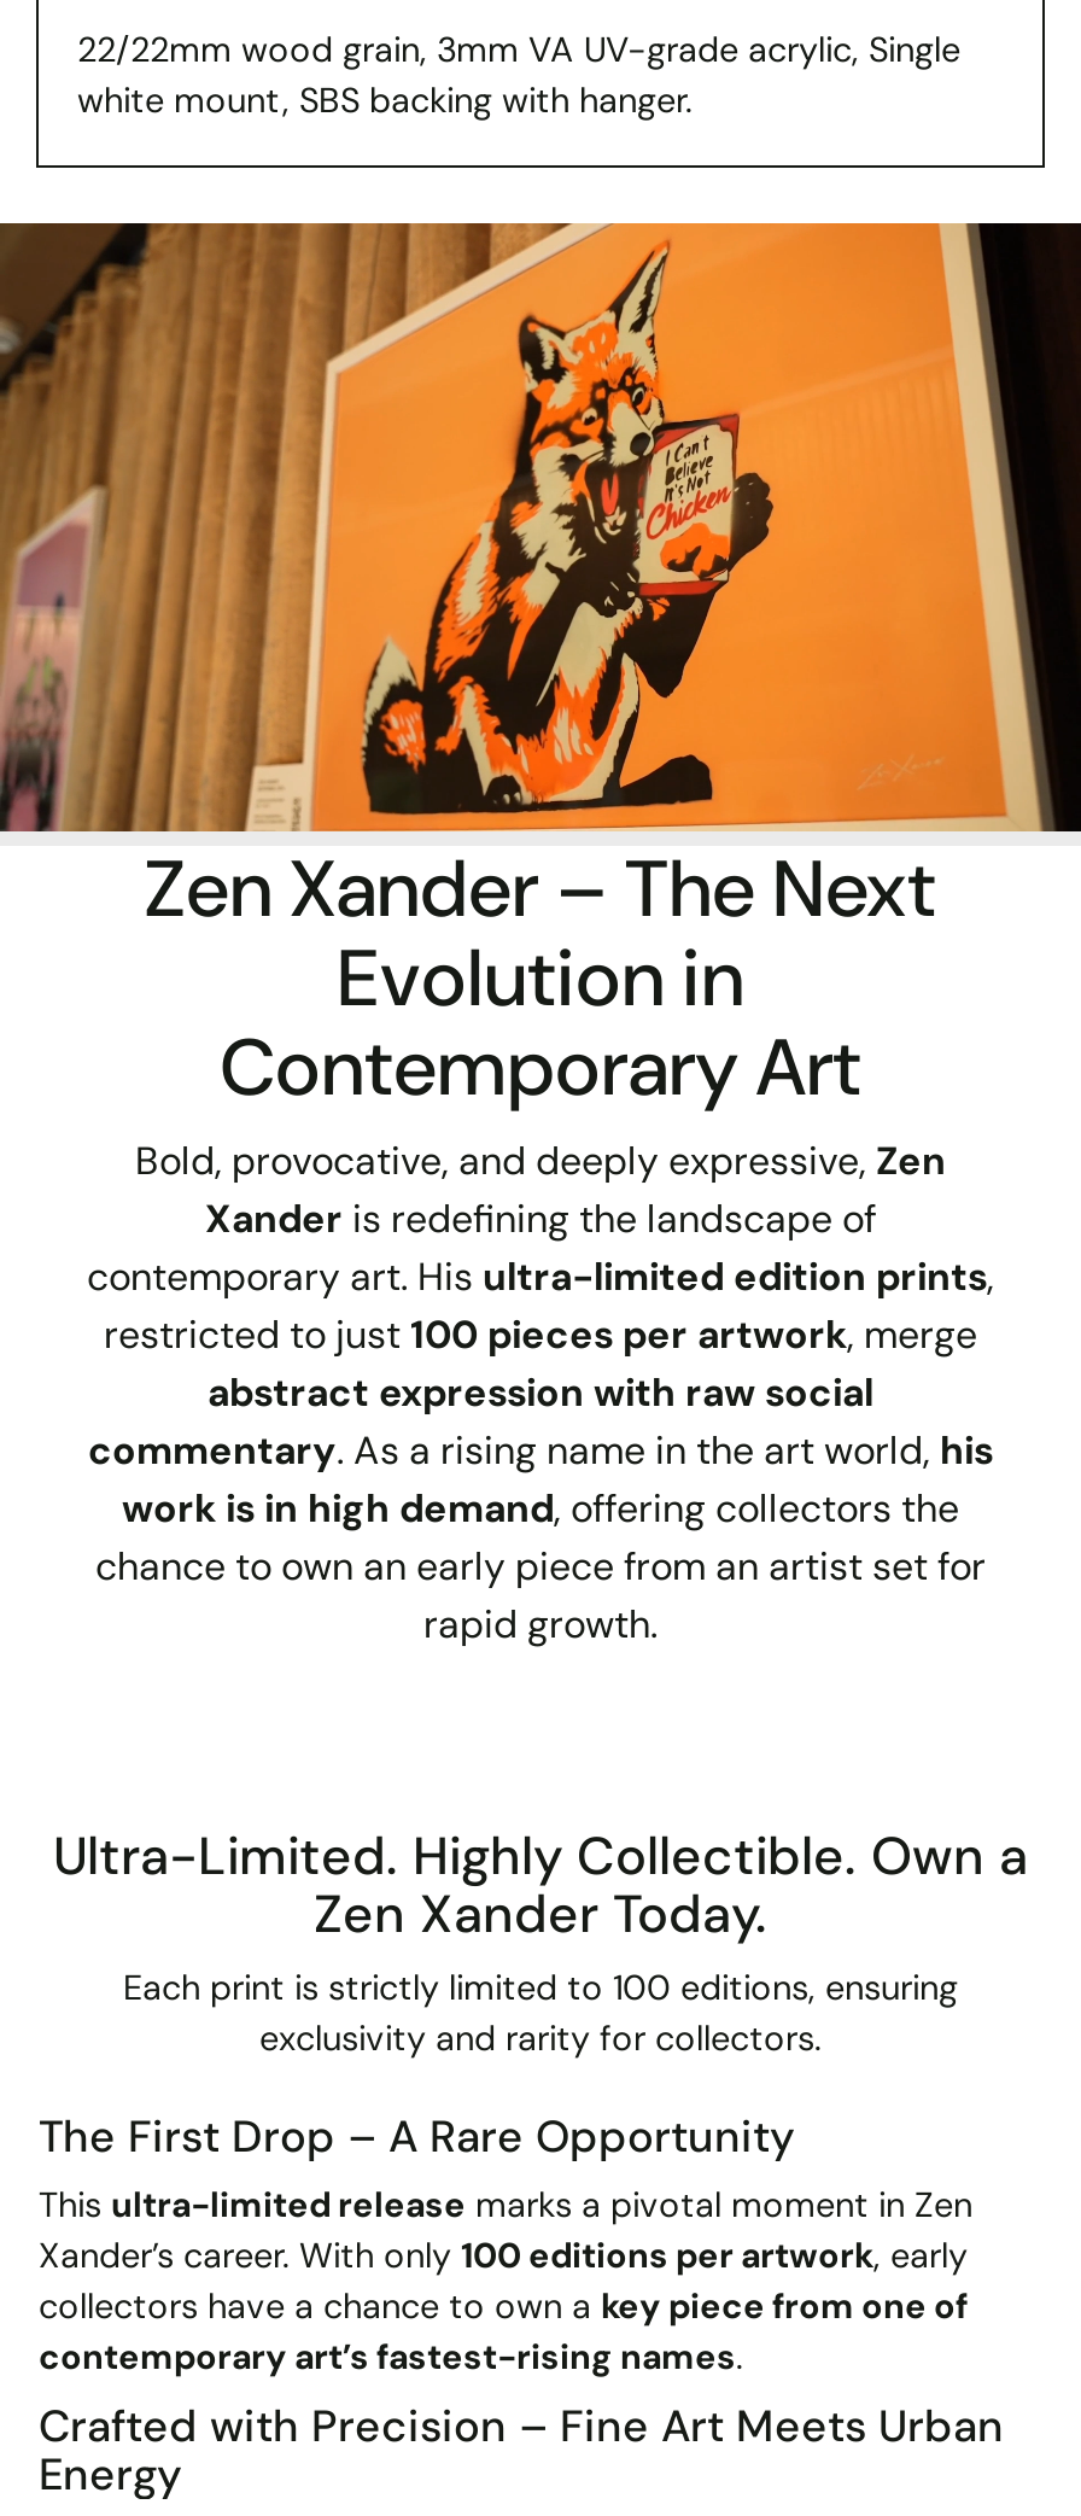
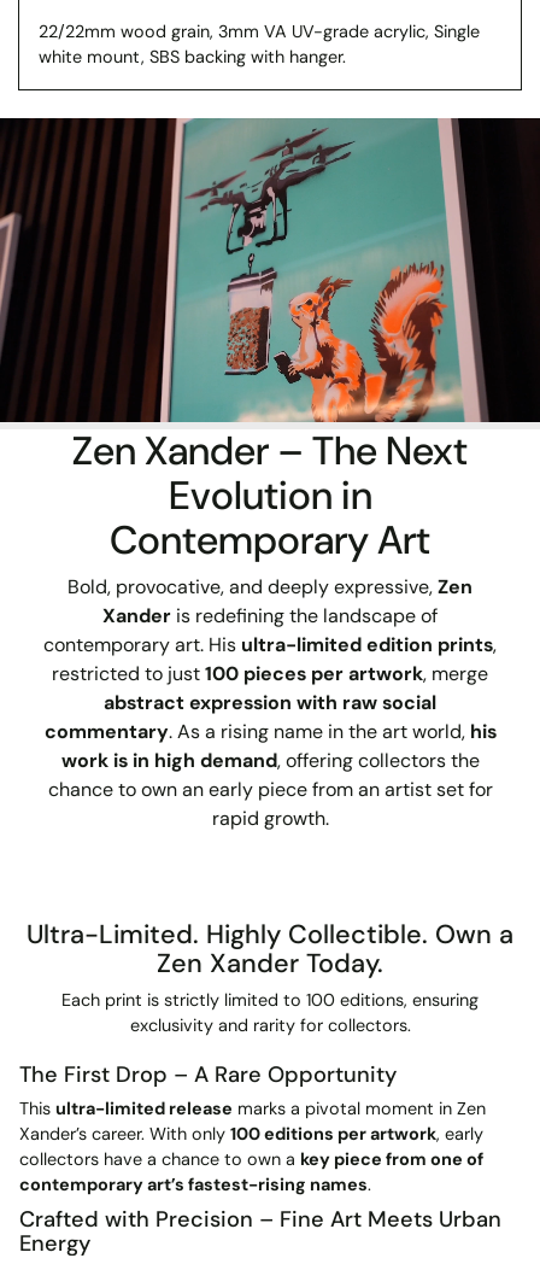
[7,221,1057,834] [image] -> [4,117,527,423] [image]

